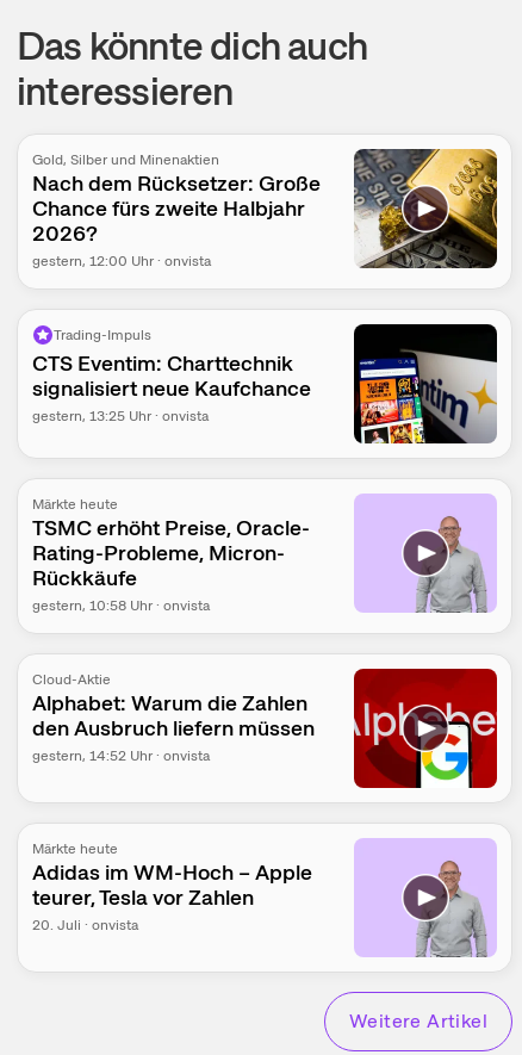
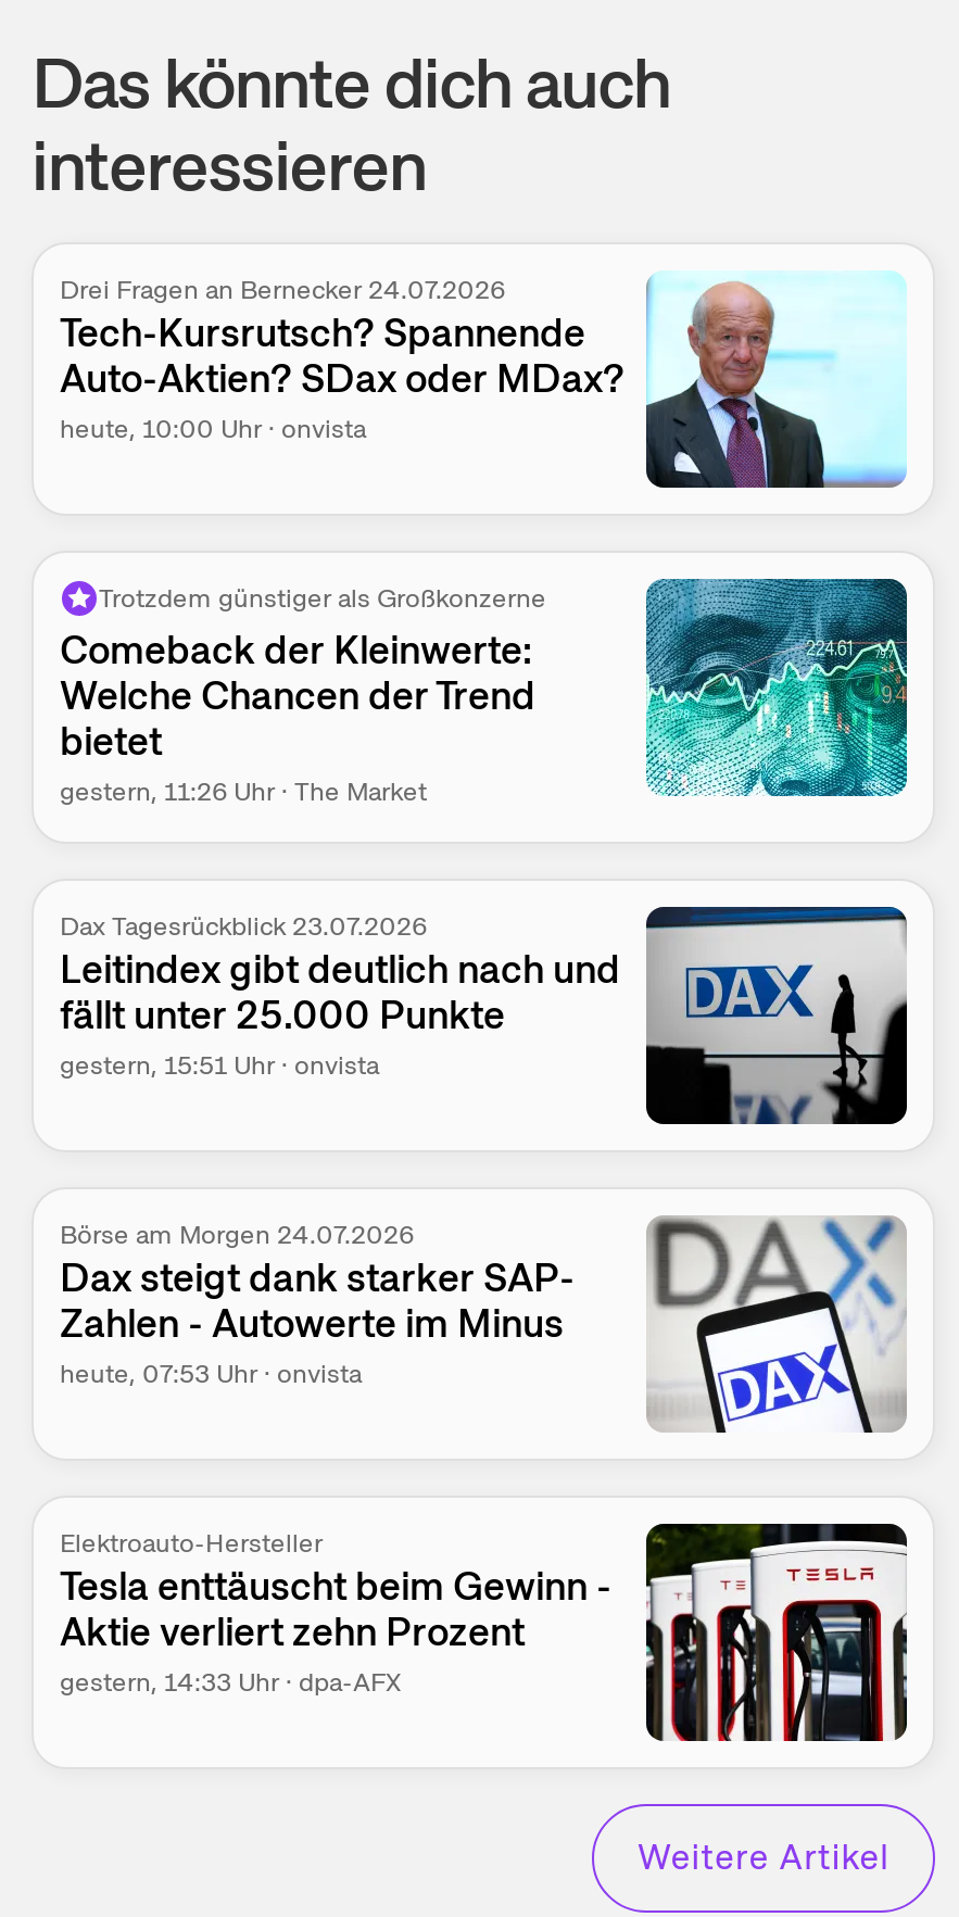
[32,148,498,271] [image] | Gold, Silber und Minenaktien | Nach dem Rücksetzer: Große | Chance fürs zweite Halbjahr | 2026? | gestern, 12:00 Uhr · onvista -> [60,270,907,490] [image] | Drei Fragen an Bernecker 24.07.2026 | Tech-Kursrutsch? Spannende | Auto-Aktien? SDax oder MDax? | heute, 10:00 Uhr · onvista
[32,325,311,426] Trading-Impuls | CTS Eventim: Charttechnik | signalisiert neue Kaufchance | gestern, 13:25 Uhr · onvista -> [60,581,546,809] Trotzdem günstiger als Großkonzerne | Comeback der Kleinwerte: | Welche Chancen der Trend | bietet | gestern, 11:26 Uhr · The Market
[353,319,497,445] [image] -> [644,577,909,805] [image]
[32,494,497,618] [image] | Märkte heute | TSMC erhöht Preise, Oracle- | Rating-Probleme, Micron- | Rückkäufe | gestern, 10:58 Uhr · onvista -> [60,900,909,1126] [image] | Dax Tagesrückblick 23.07.2026 | Leitindex gibt deutlich nach und | fällt unter 25.000 Punkte | gestern, 15:51 Uhr · onvista
[32,668,498,789] [image] | Cloud-Aktie | Alphabet: Warum die Zahlen | den Ausbruch liefern müssen | gestern, 14:52 Uhr · onvista -> [60,1215,907,1435] [image] | Börse am Morgen 24.07.2026 | Dax steigt dank starker SAP- | Zahlen - Autowerte im Minus | heute, 07:53 Uhr · onvista
[32,838,497,957] [image] | Märkte heute | Adidas im WM-Hoch – Apple | teurer, Tesla vor Zahlen | 20. Juli · onvista -> [60,1522,909,1743] [image] | Elektroauto-Hersteller | Tesla enttäuscht beim Gewinn - | Aktie verliert zehn Prozent | gestern, 14:33 Uhr · dpa-AFX

